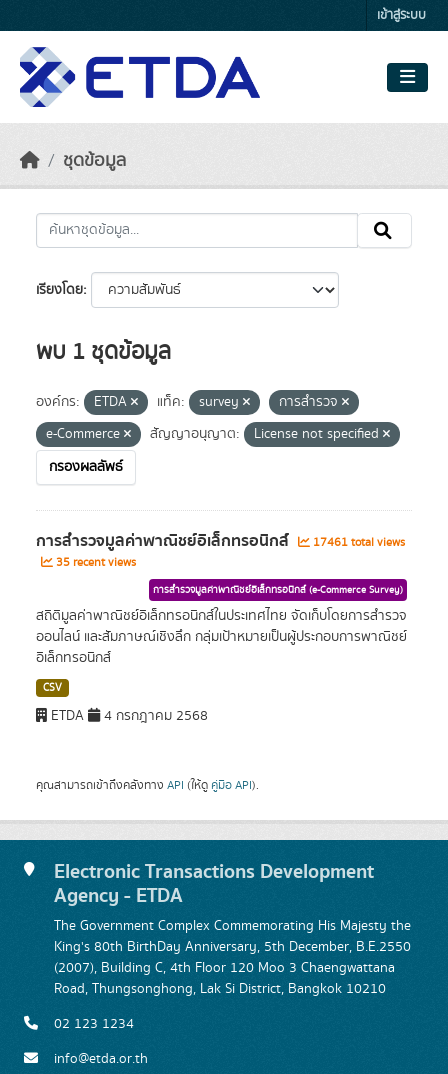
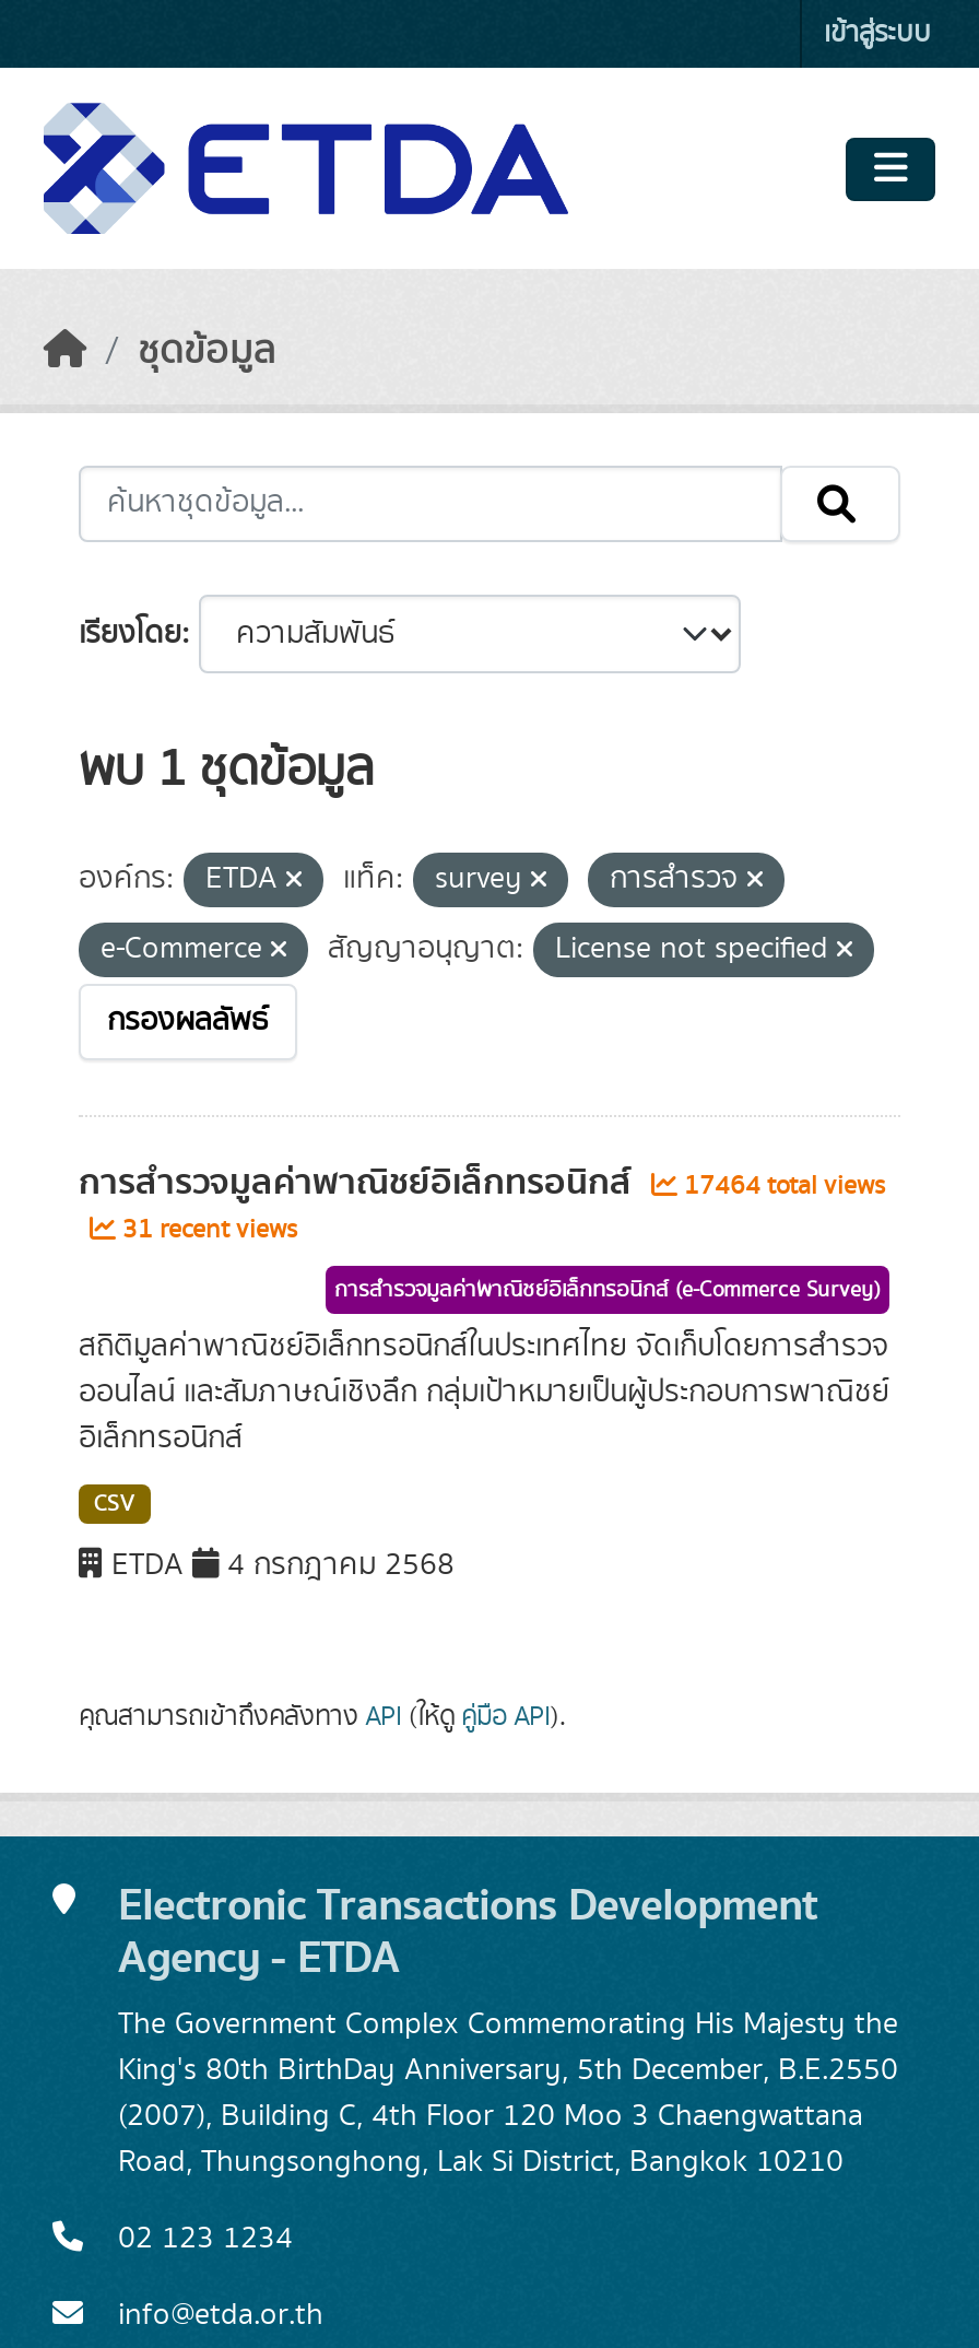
[36,528,405,554] การสำรวจมูลค่าพาณิชย์อิเล็กทรอนิกส์ 17461 total views -> [79,1154,885,1211] การสำรวจมูลค่าพาณิชย์อิเล็กทรอนิกส์ 17464 total views
[53,554,136,571] 35 recent views -> [116,1211,297,1248] 31 recent views

